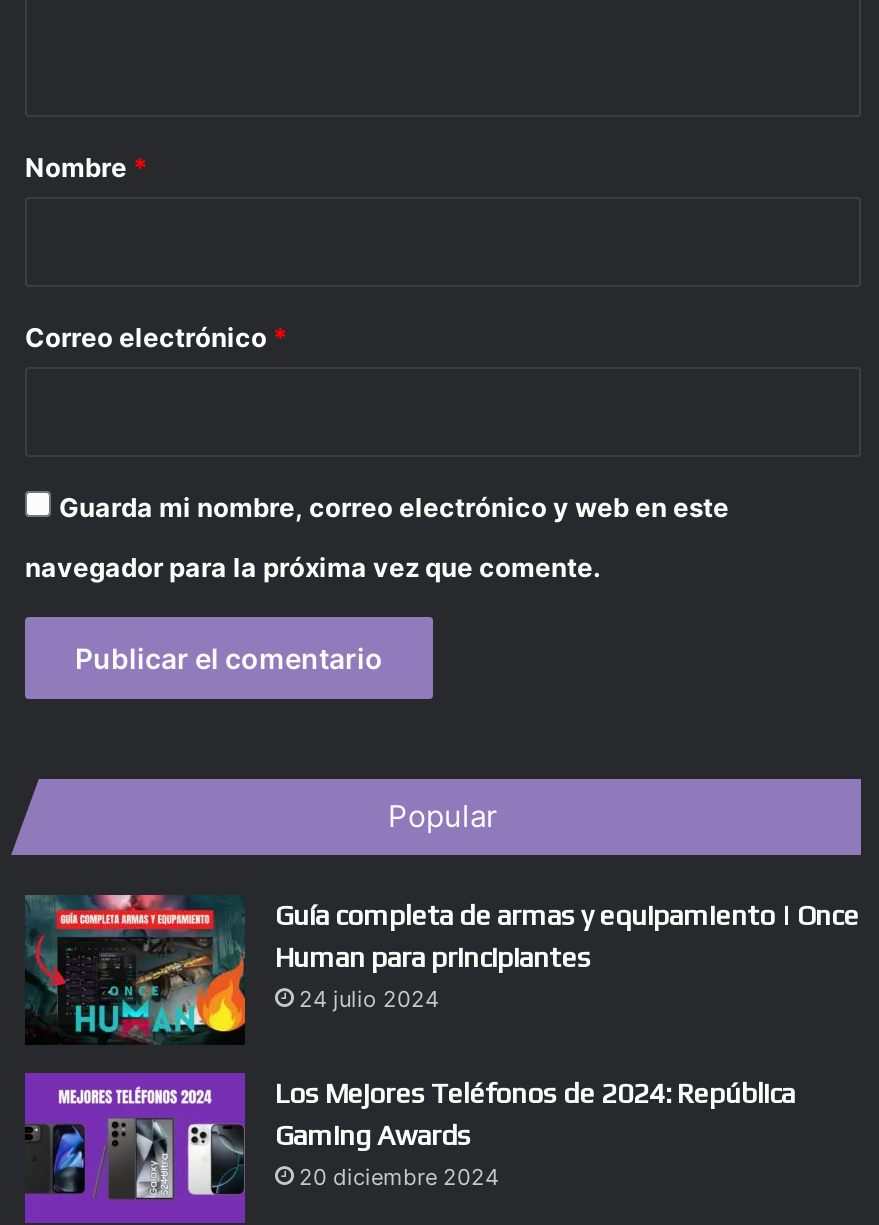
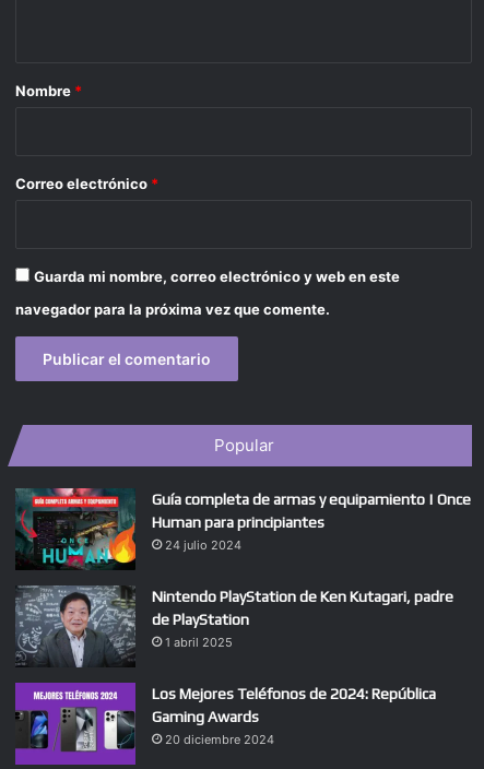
none -> [15,584,453,669] [image] | Nintendo PlayStation de Ken Kutagari, padre | de PlayStation | 1 abril 2025

